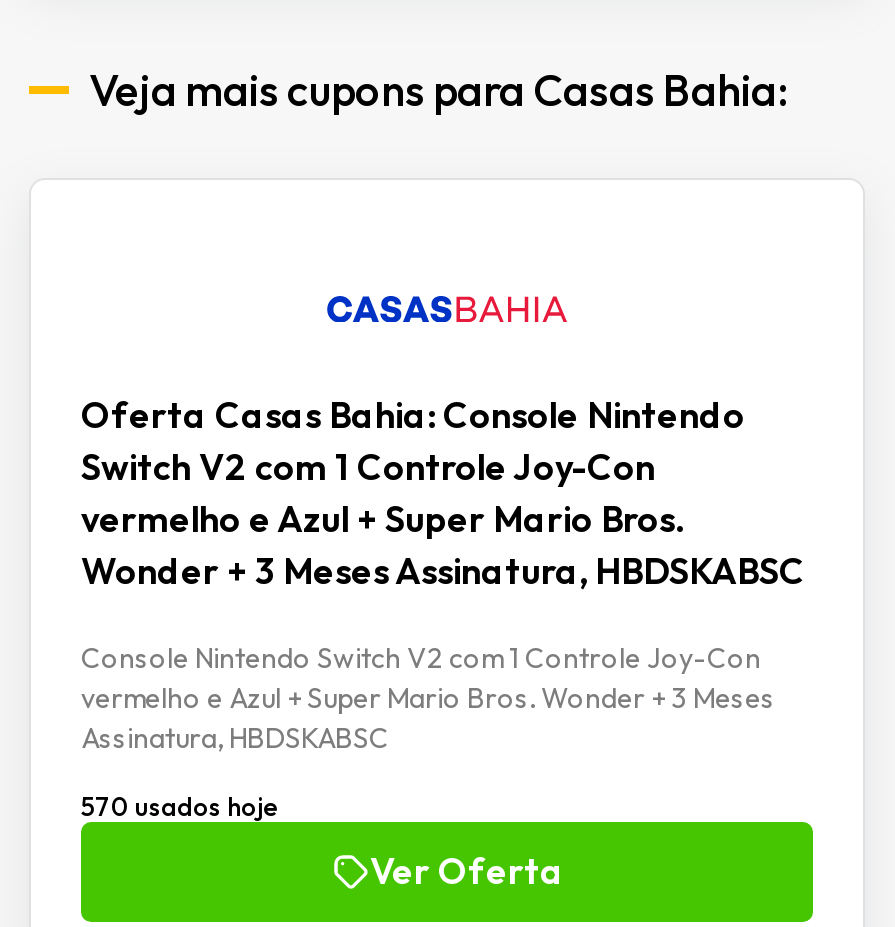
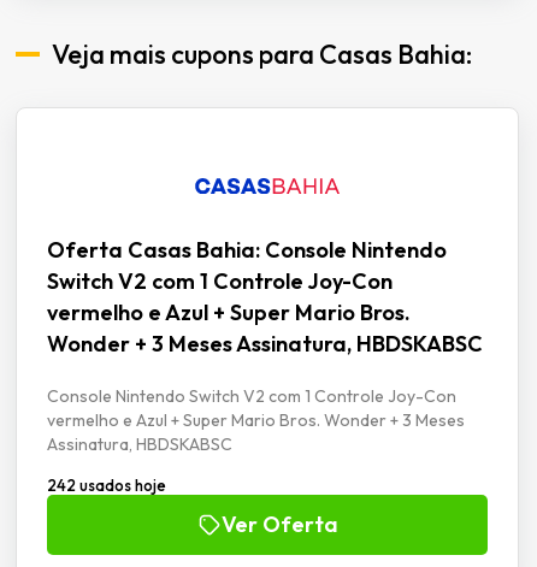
[81,790,279,822] 570 usados hoje -> [47,475,166,495] 242 usados hoje

